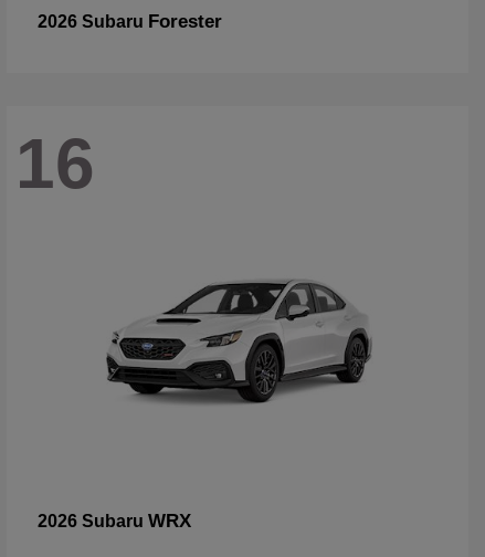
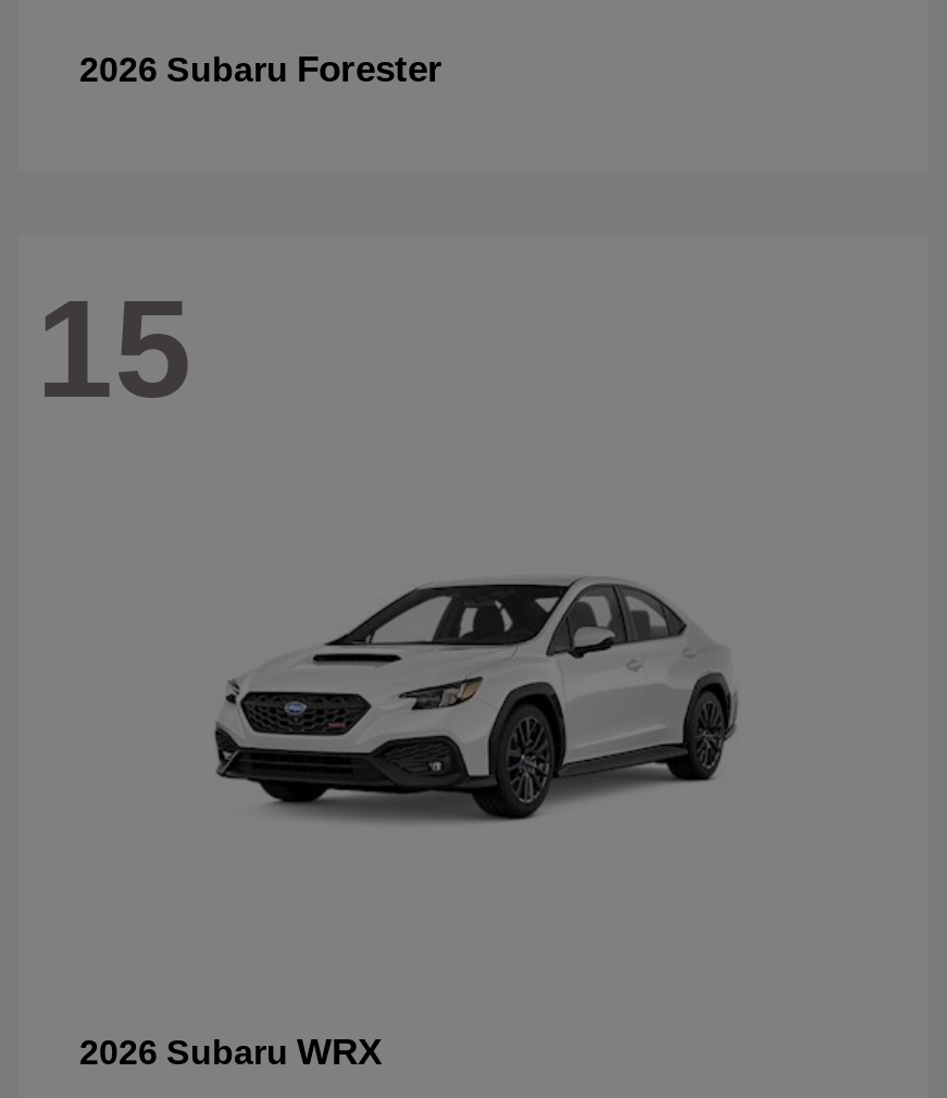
[15,124,95,203] 16 -> [36,271,192,427] 15

